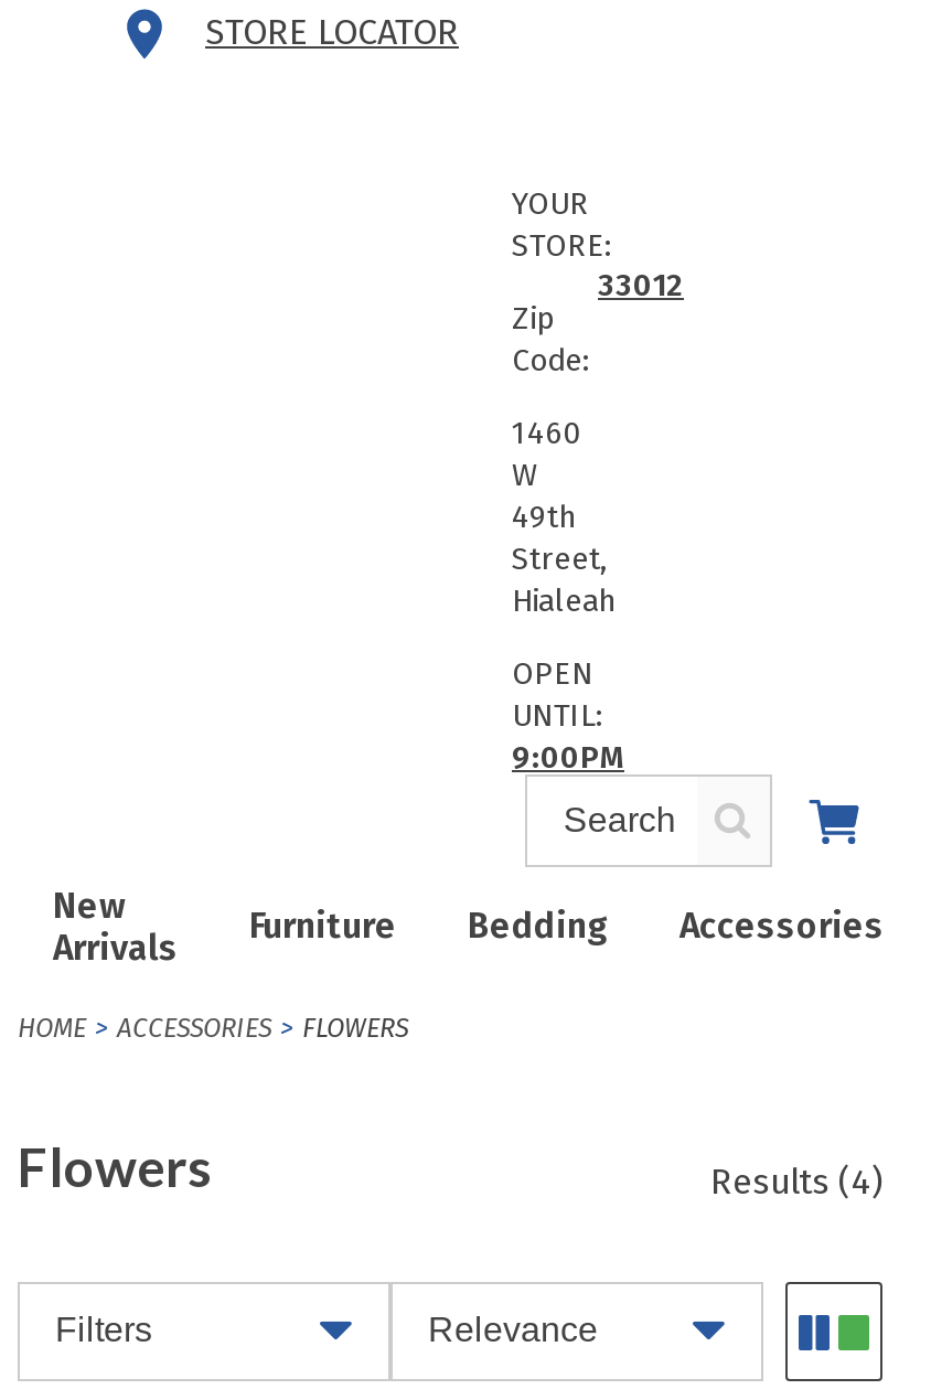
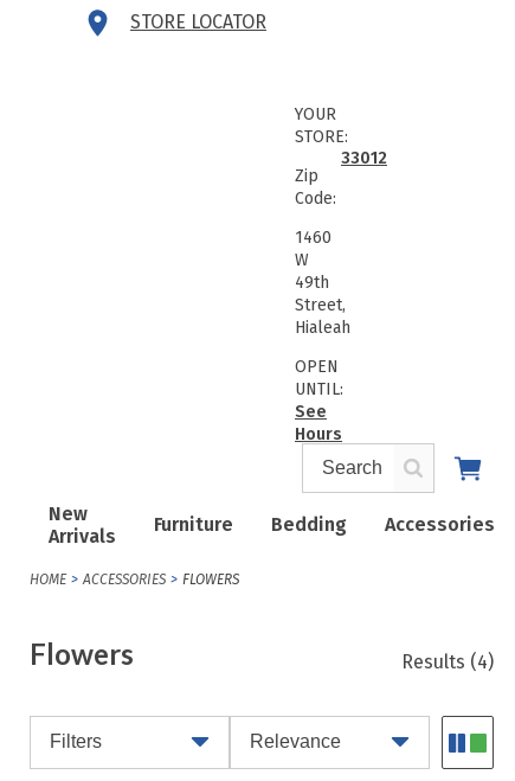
[512,739,624,777] 9:00PM -> [295,402,342,444] See | Hours

